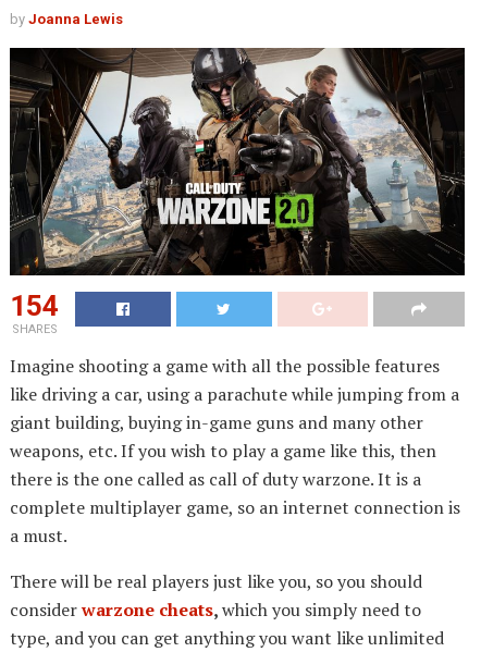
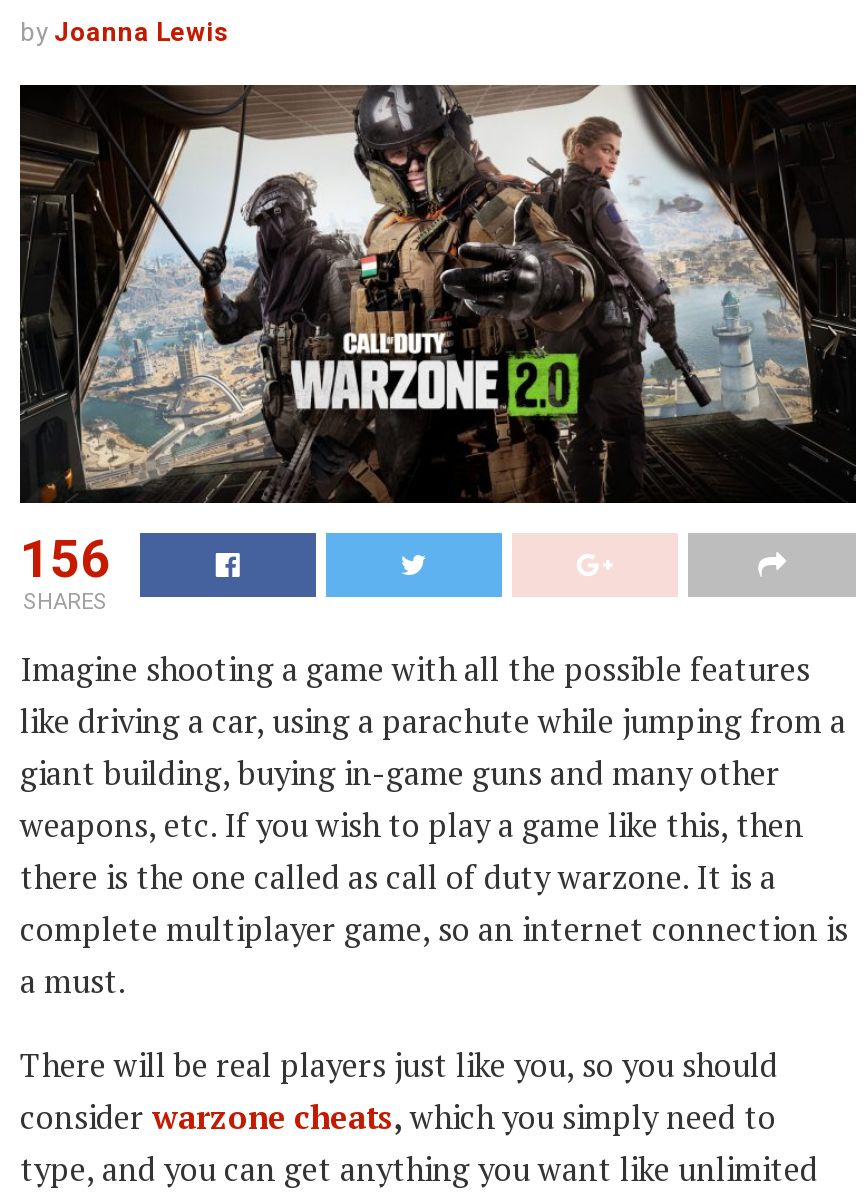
[10,289,59,322] 154 -> [20,528,110,588] 156

